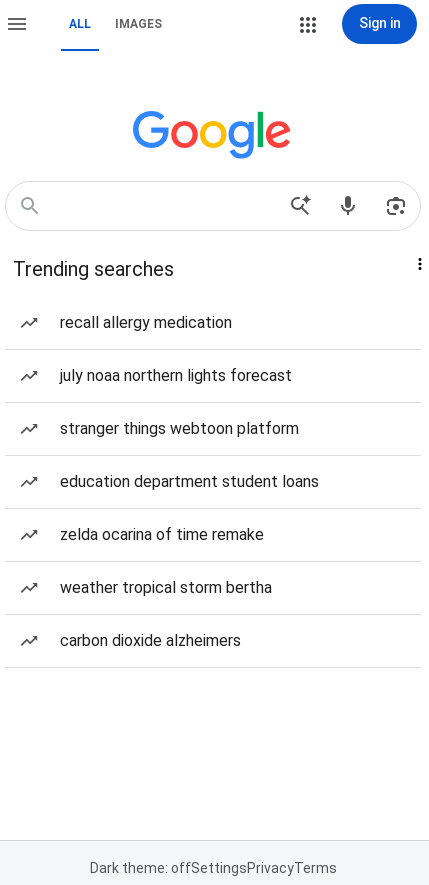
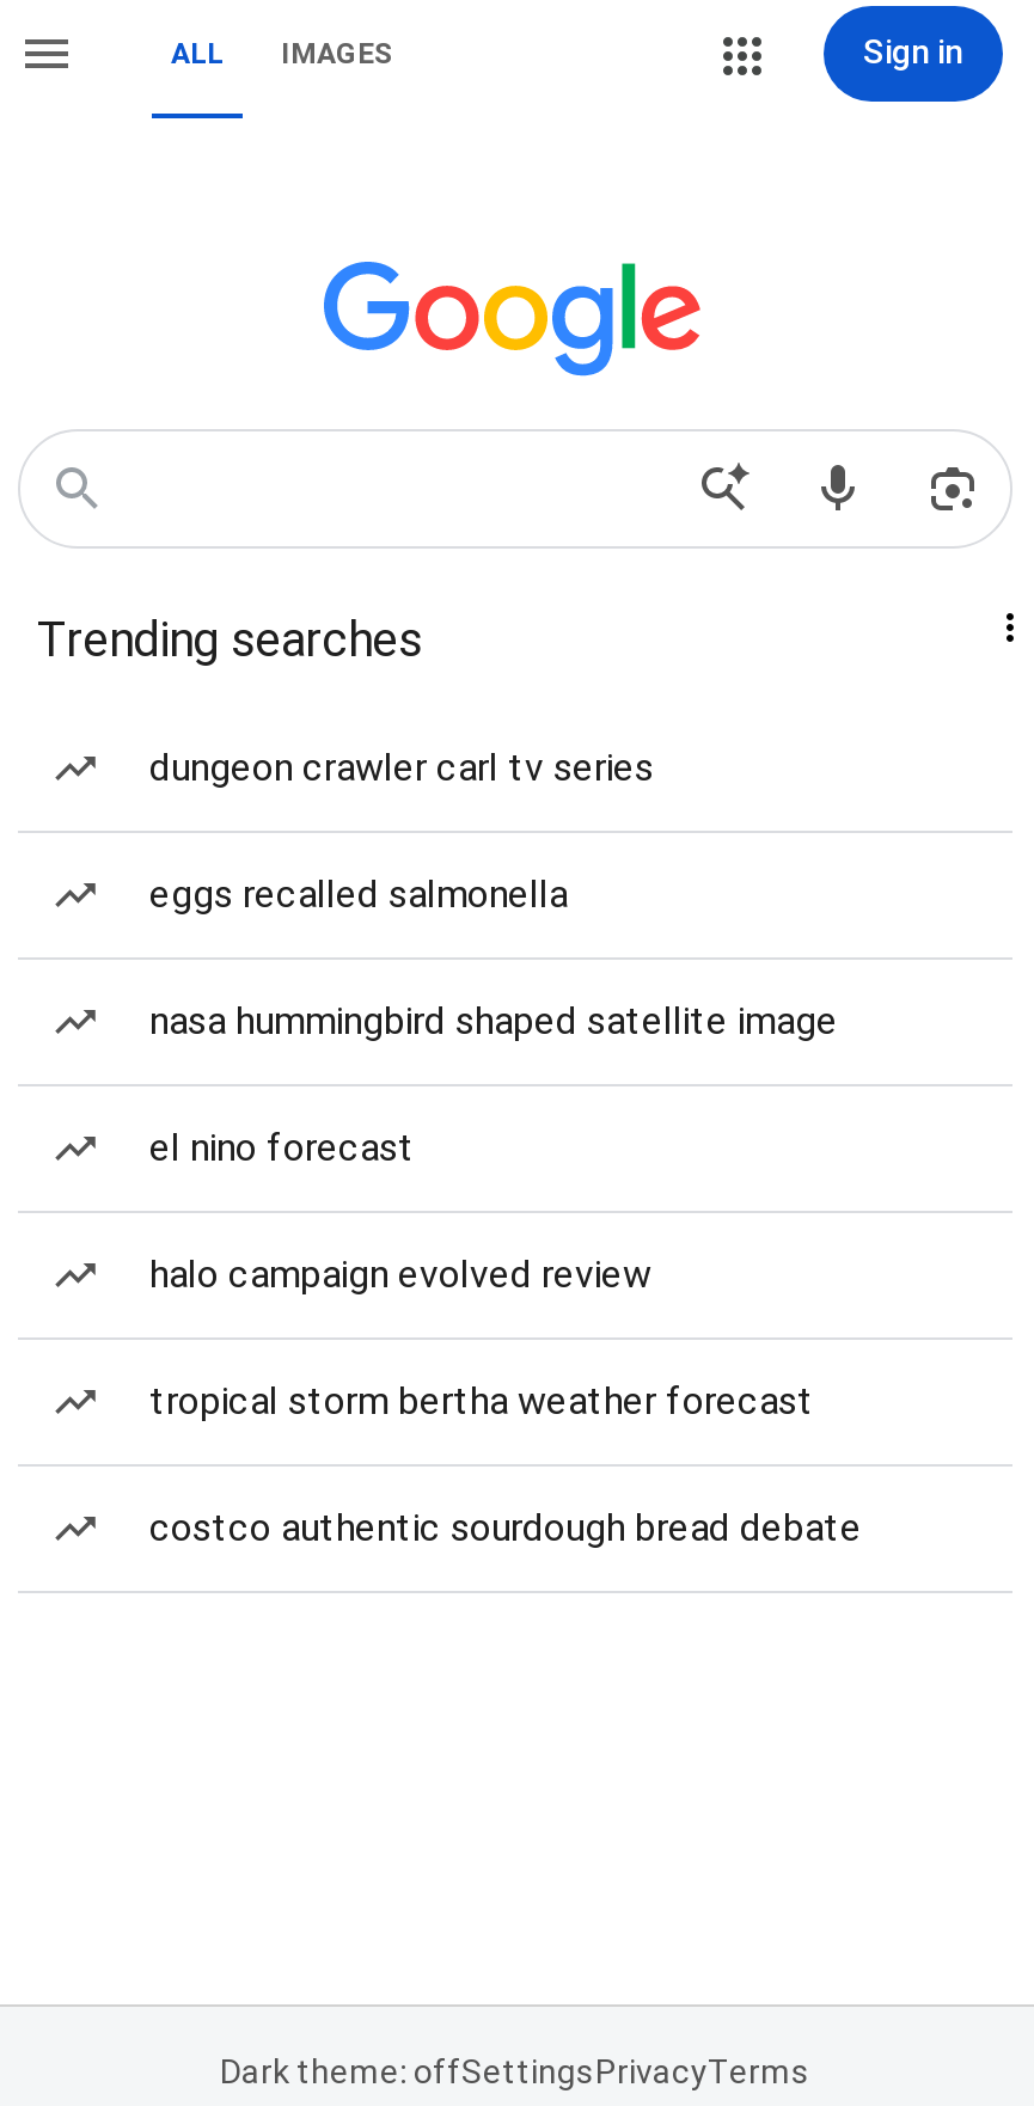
[60,313,232,332] recall allergy medication -> [149,745,654,790] dungeon crawler carl tv series
[60,366,292,385] july noaa northern lights forecast -> [149,871,568,917] eggs recalled salmonella
[60,419,299,438] stranger things webtoon platform -> [149,998,838,1043] nasa hummingbird shaped satellite image
[60,472,319,491] education department student loans -> [149,1125,415,1170] el nino forecast
[60,525,264,544] zelda ocarina of time remake -> [149,1251,651,1297] halo campaign evolved review
[60,578,272,597] weather tropical storm bertha -> [149,1378,814,1424] tropical storm bertha weather forecast
[60,631,241,650] carbon dioxide alzheimers -> [149,1505,862,1550] costco authentic sourdough bread debate

